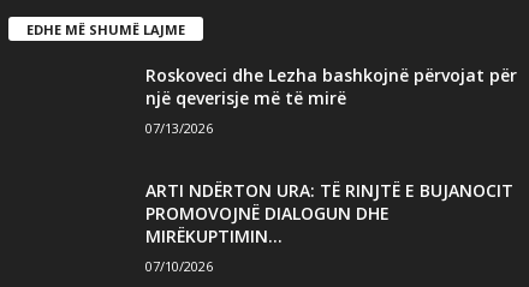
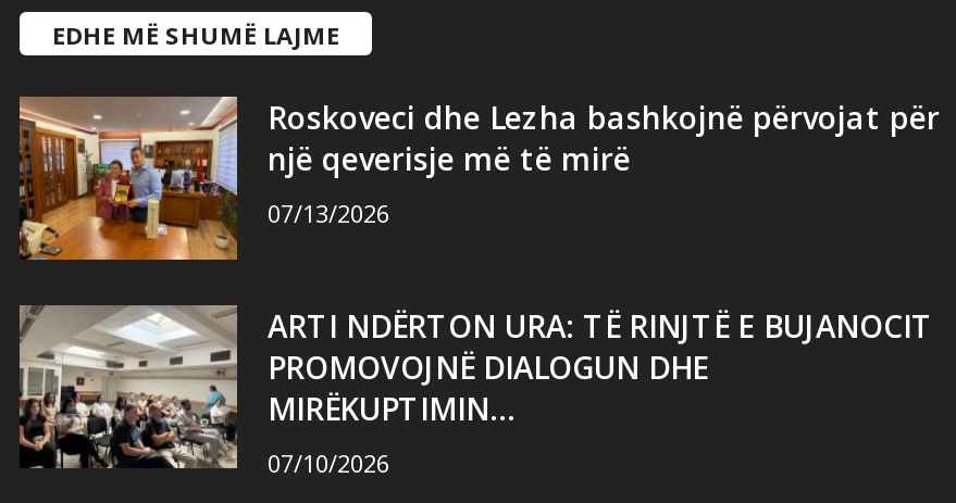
none -> [17,95,239,262] [image]
none -> [17,303,239,470] [image]

